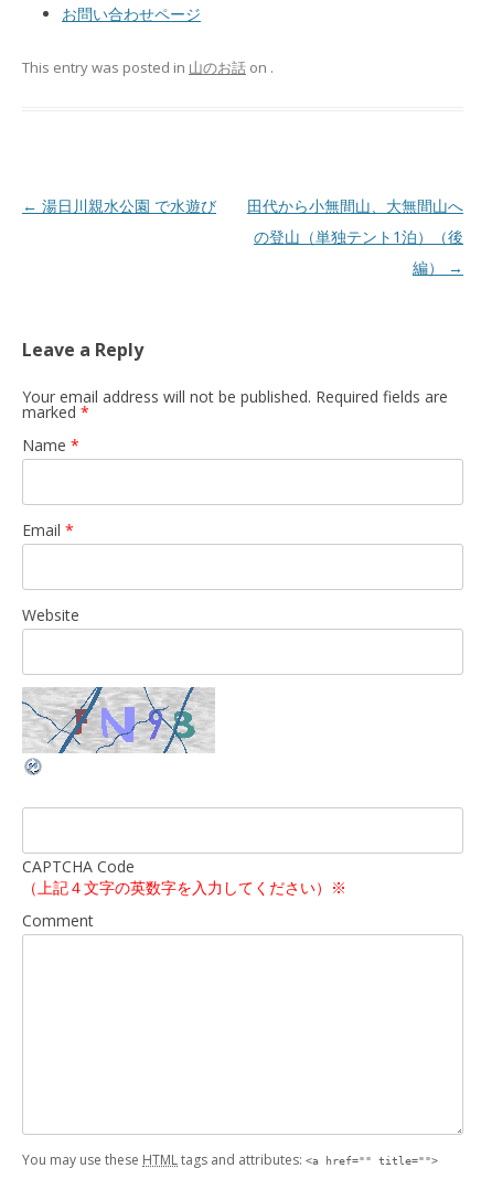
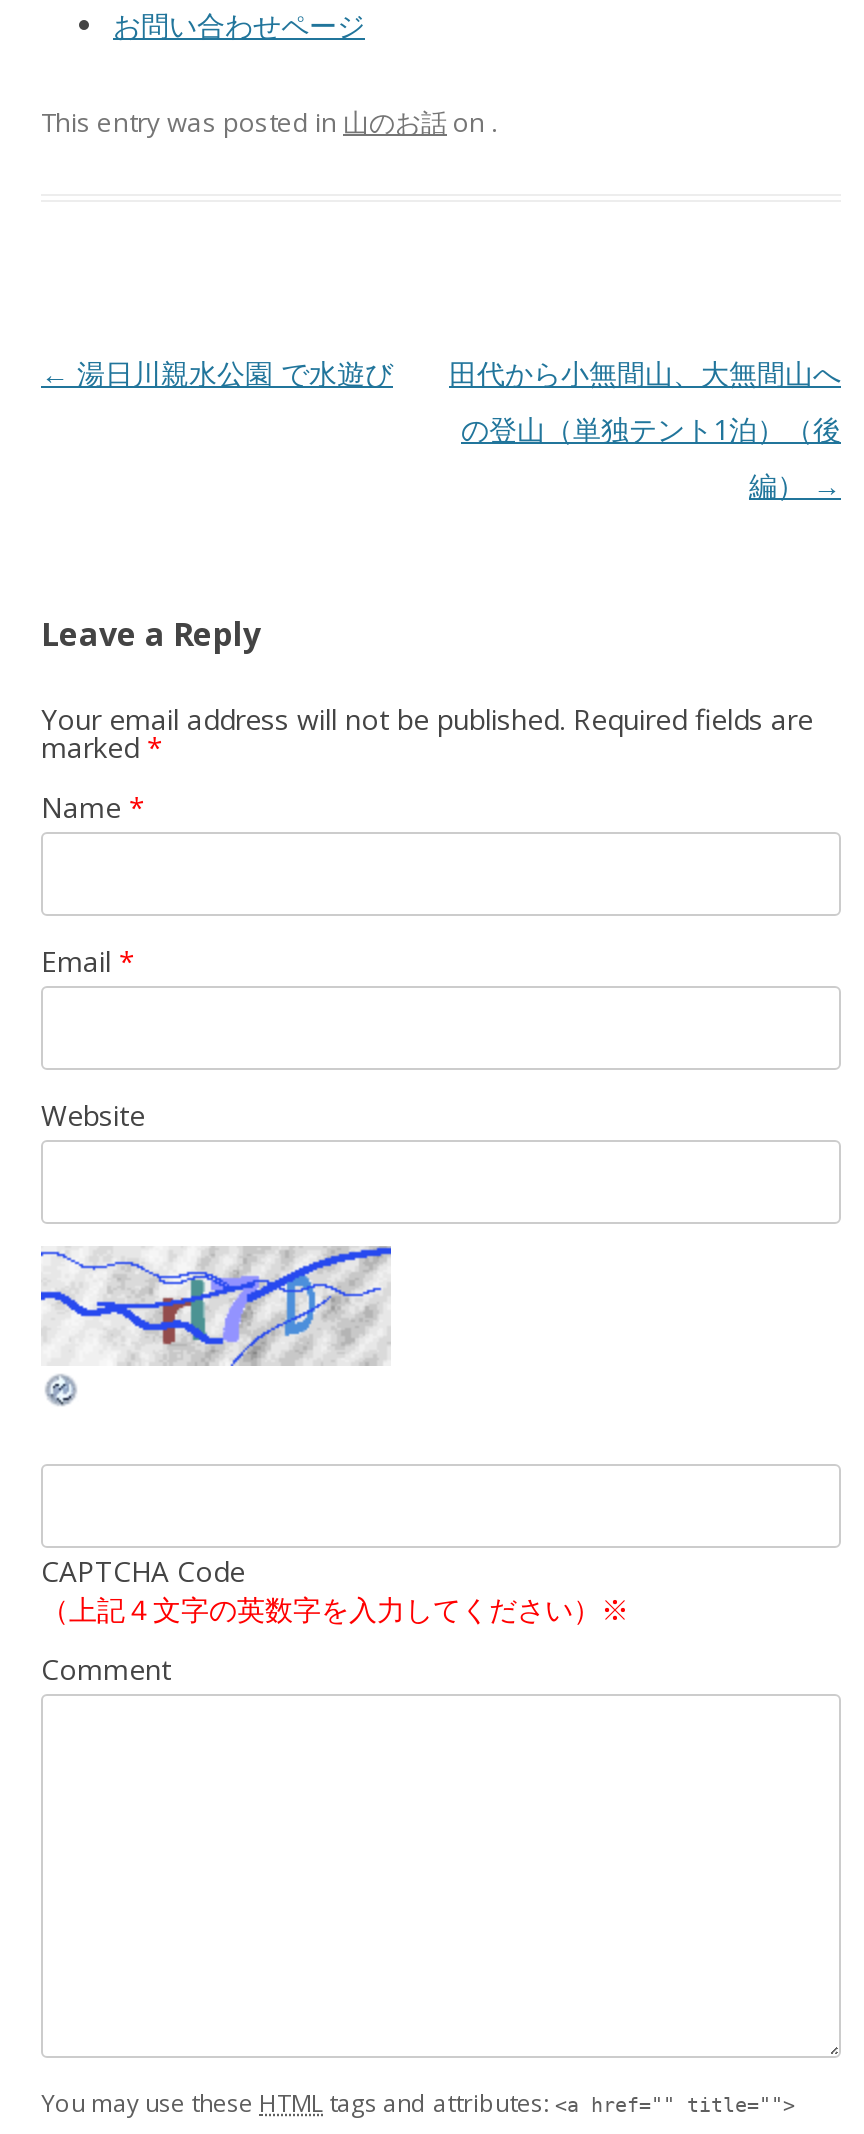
[21,686,215,754] [image] -> [39,1246,393,1368] [image]

